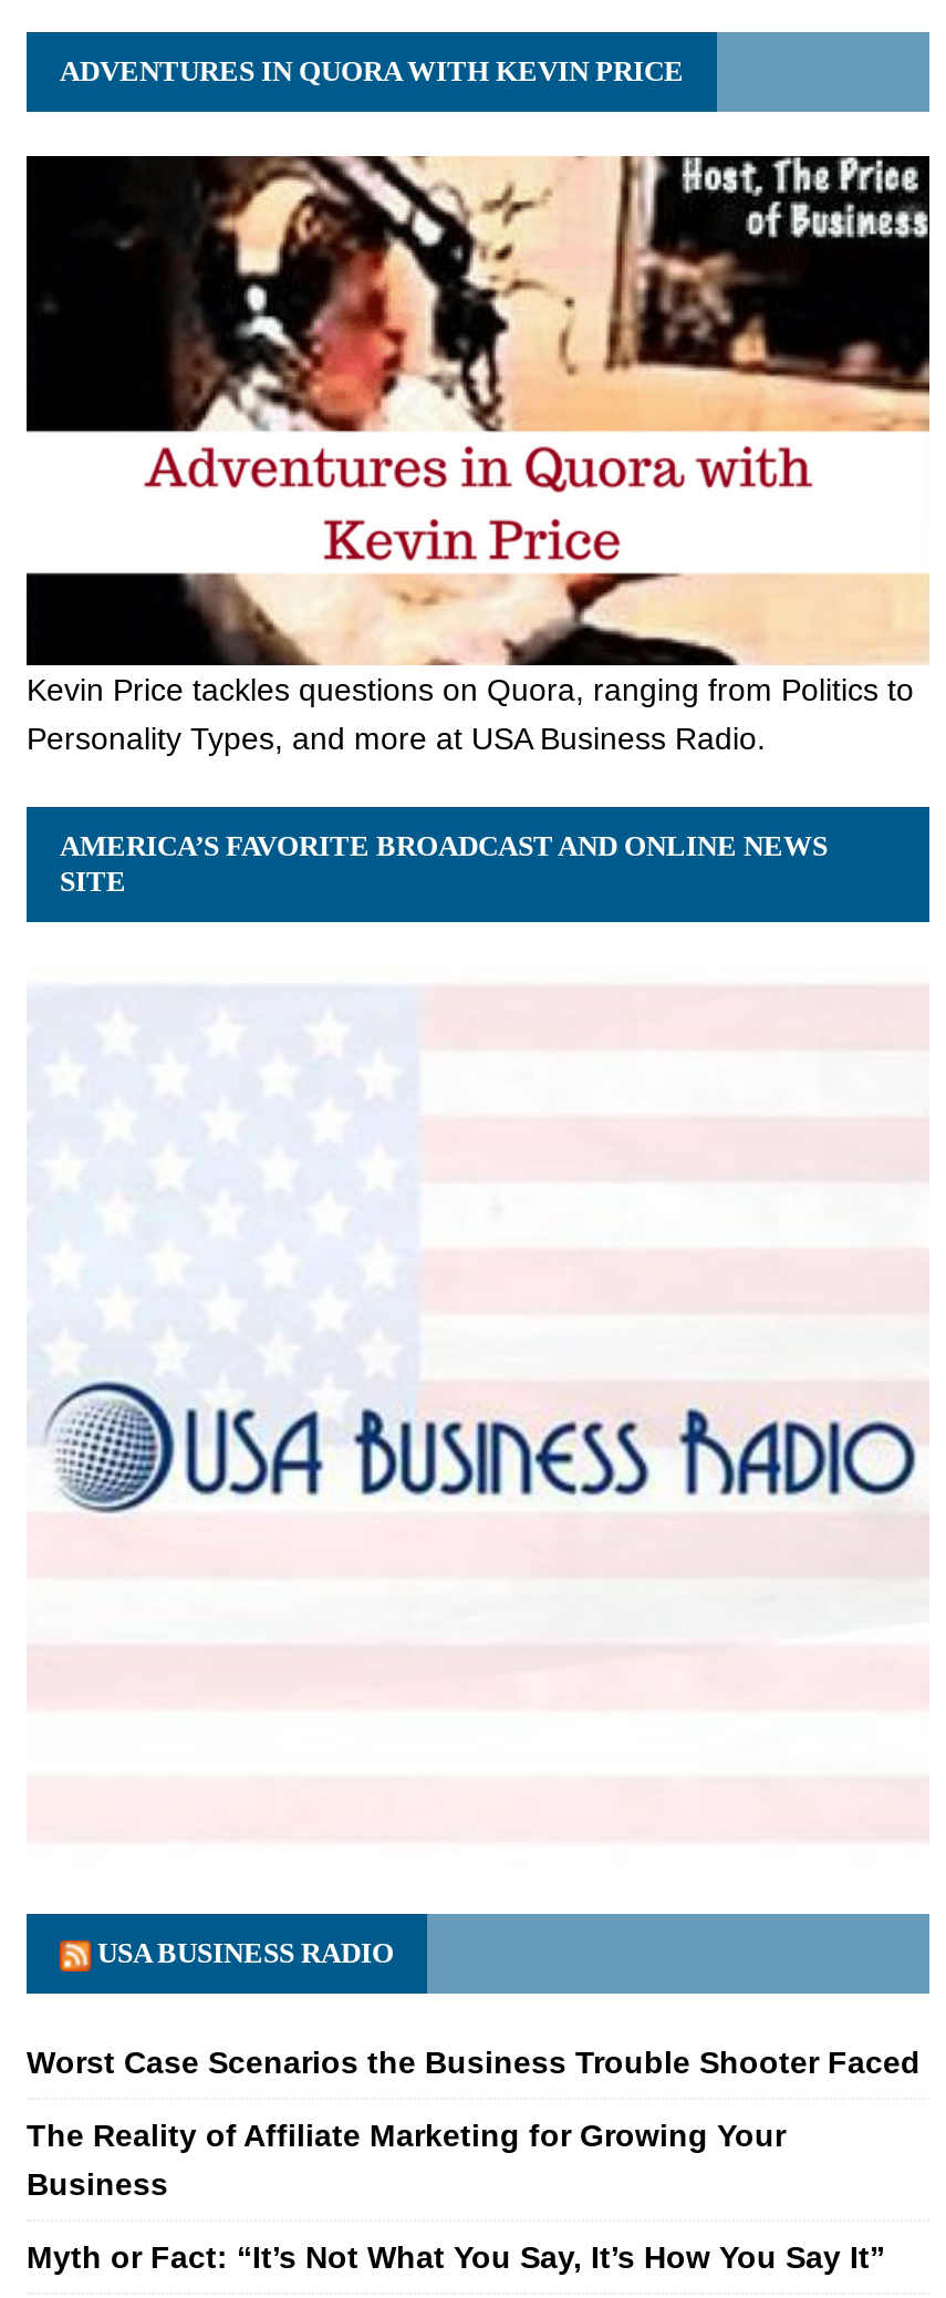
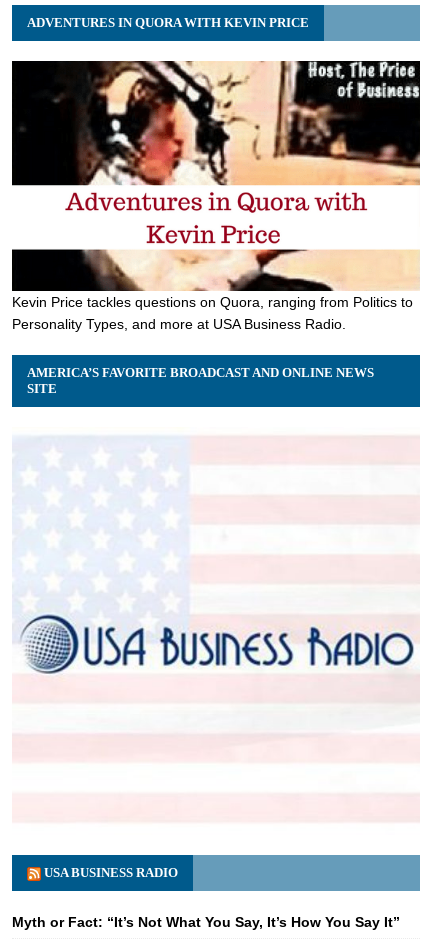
[27,2043,921,2200] Worst Case Scenarios the Business Trouble Shooter Faced | The Reality of Affiliate Marketing for Growing Your | Business -> none

